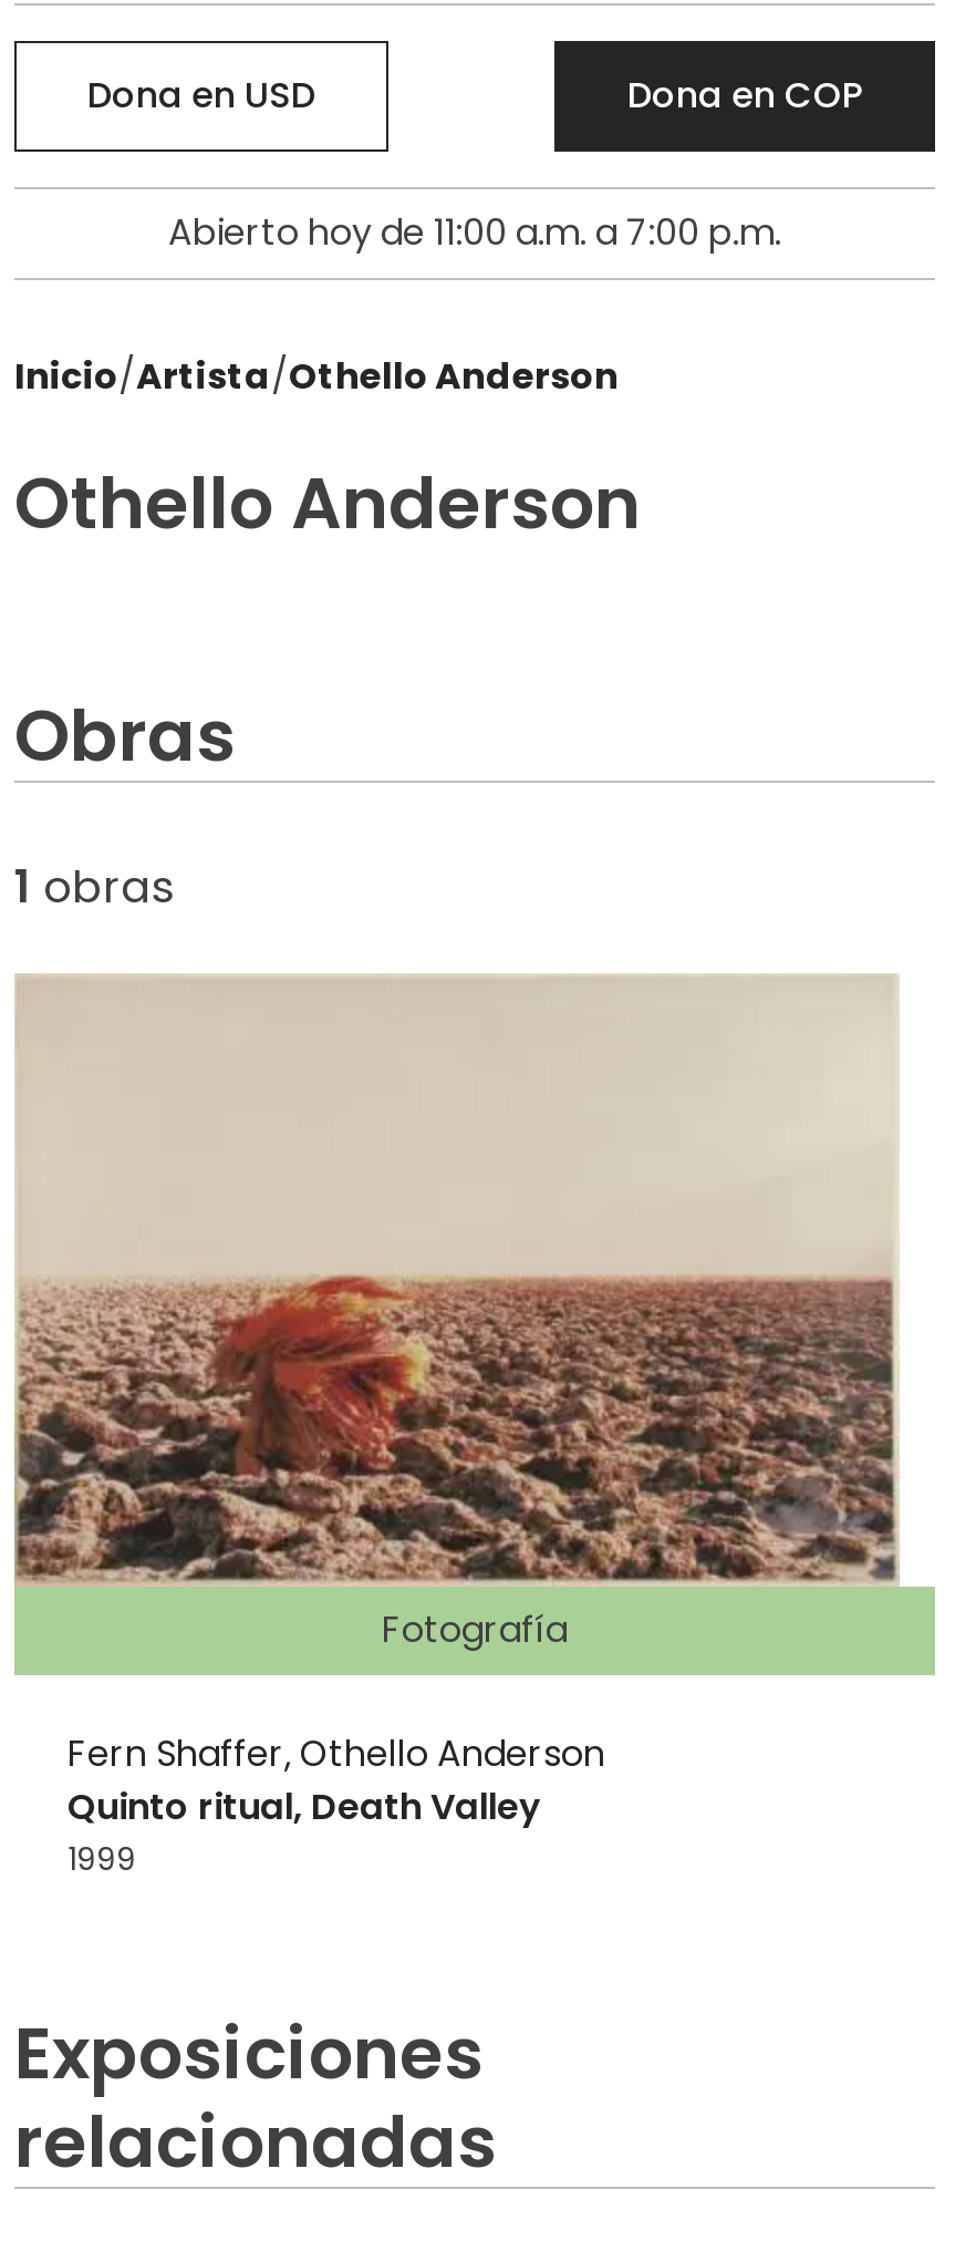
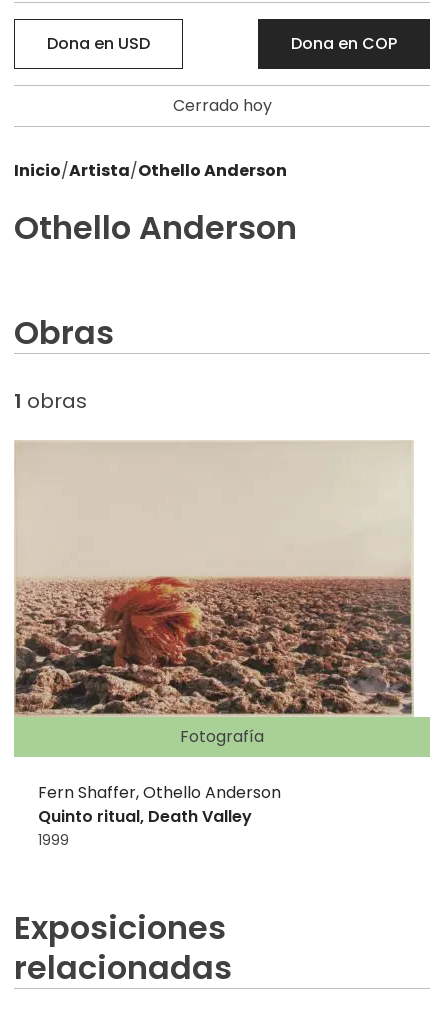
[168,207,781,258] Abierto hoy de 11:00 a.m. a 7:00 p.m. -> [172,94,271,117] Cerrado hoy

